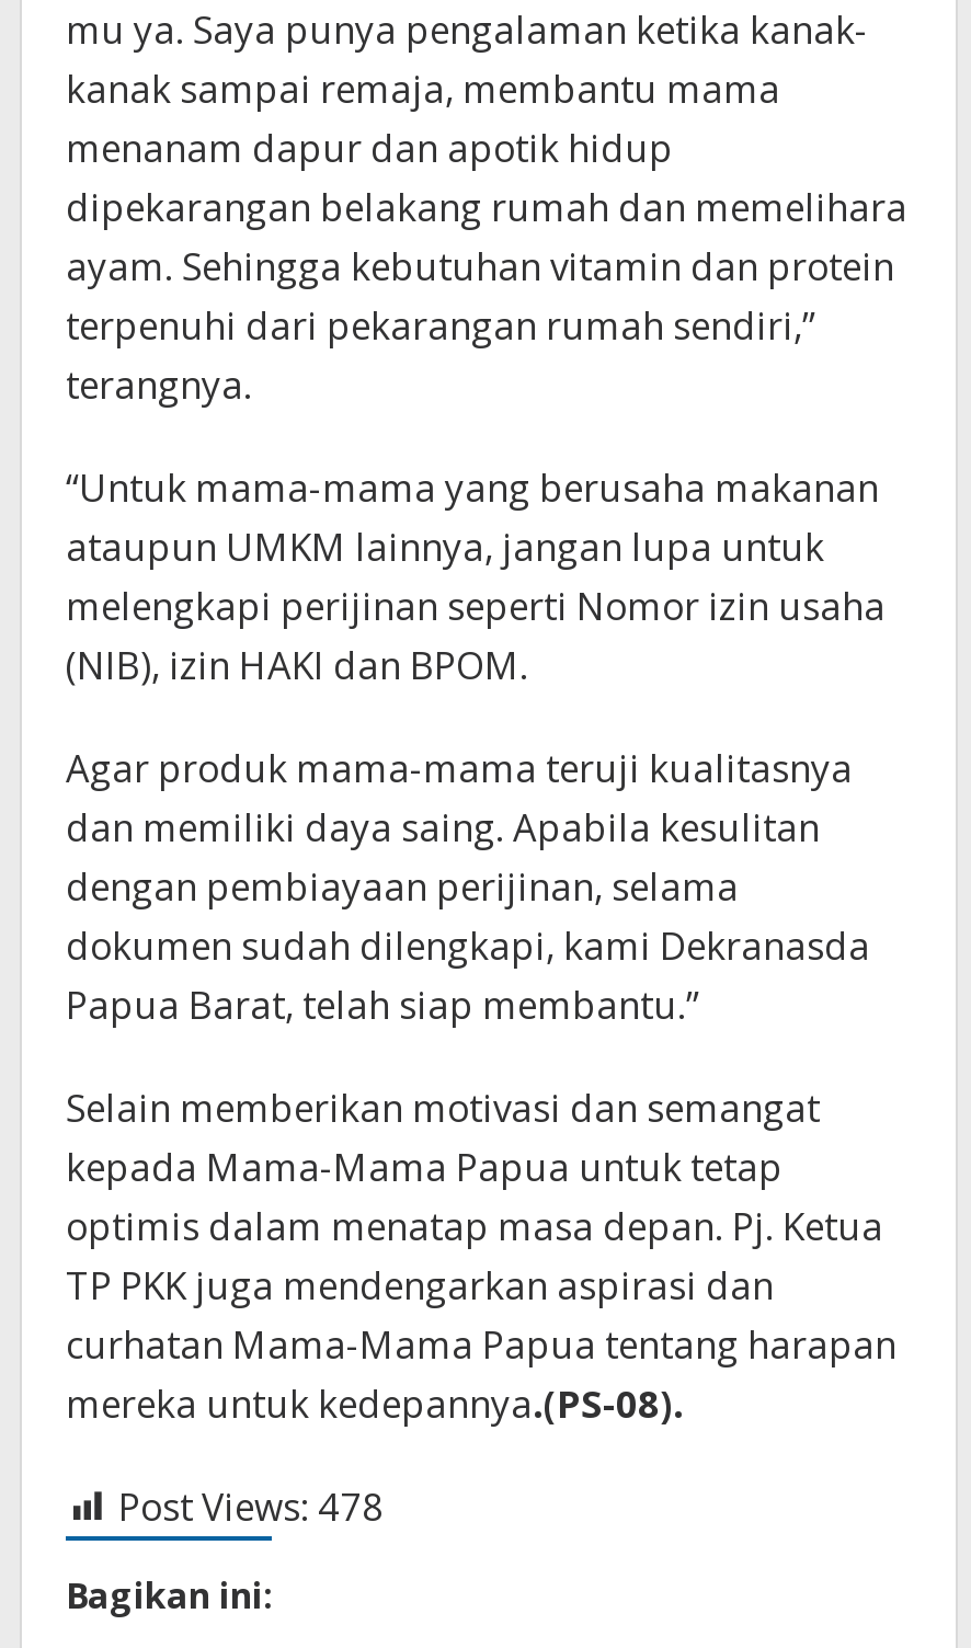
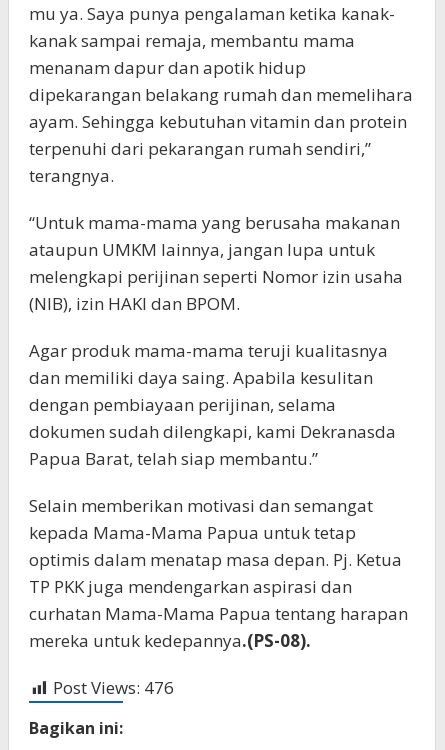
[118,1481,384,1532] Post Views: 478 -> [53,676,174,699] Post Views: 476

